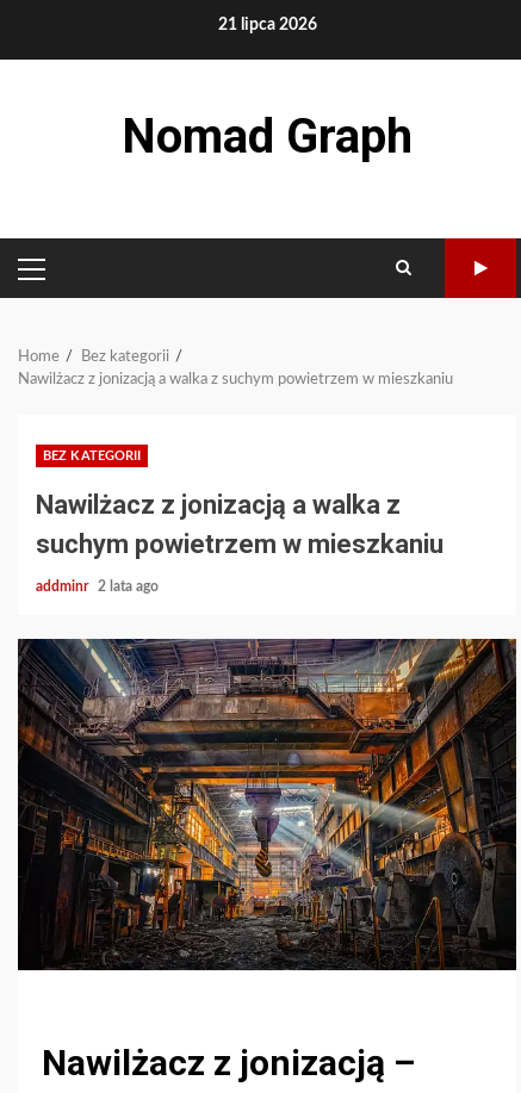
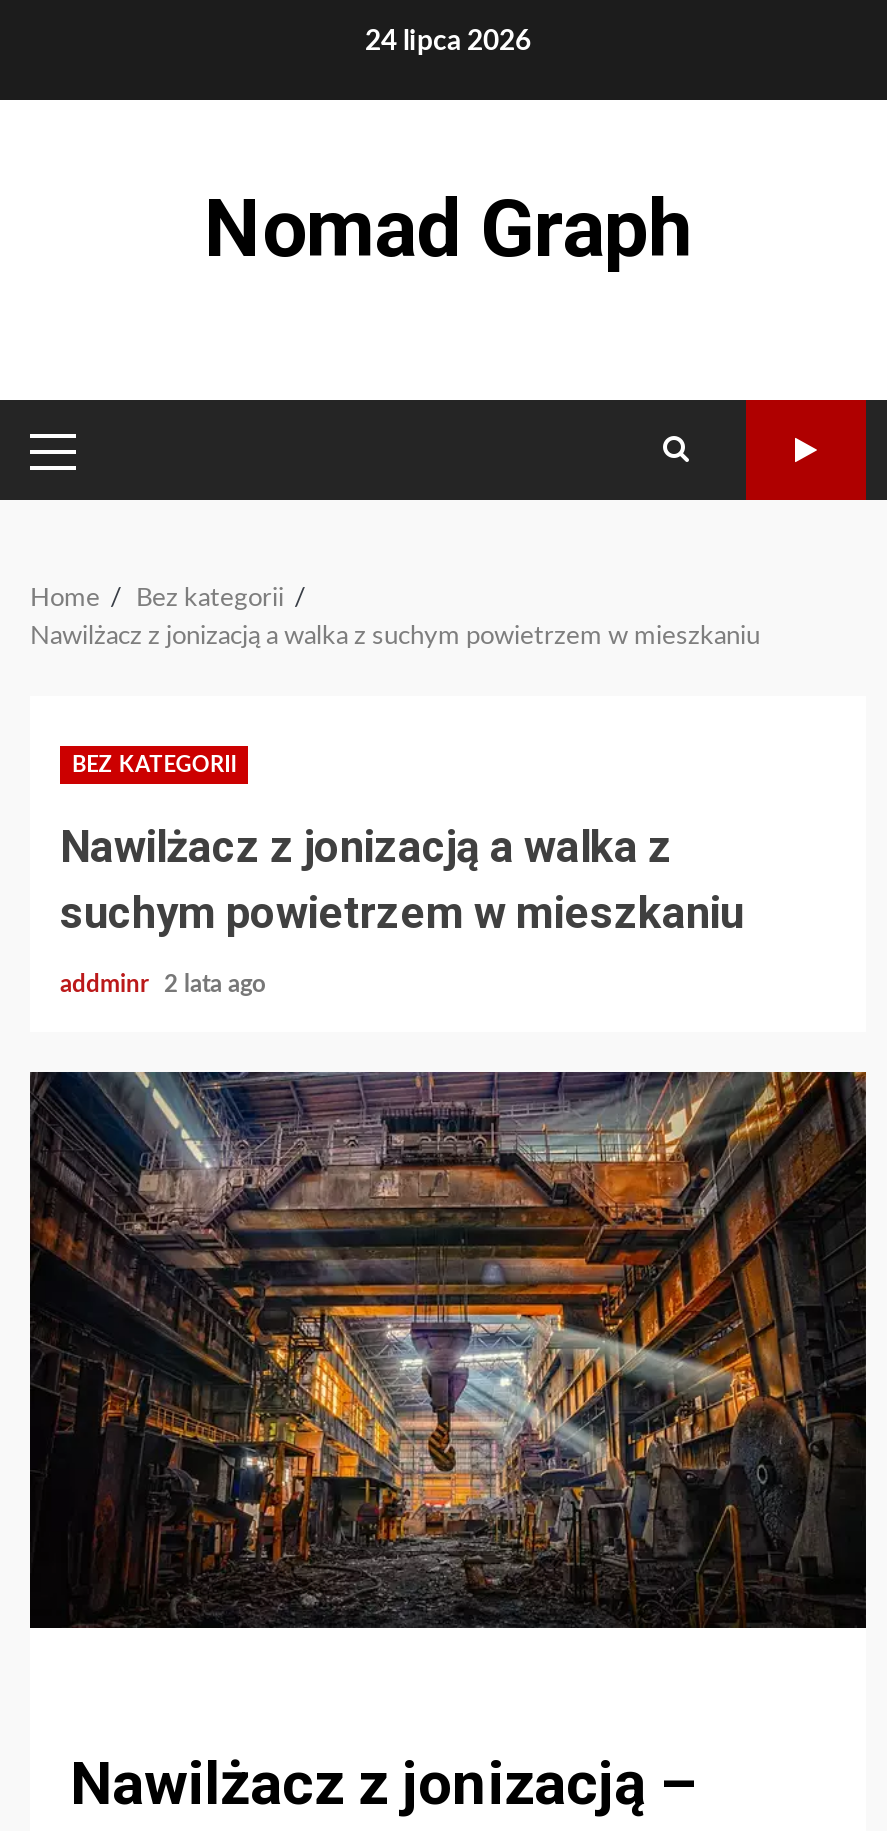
[218,17,317,33] 21 lipca 2026 -> [365,28,531,56] 24 lipca 2026

